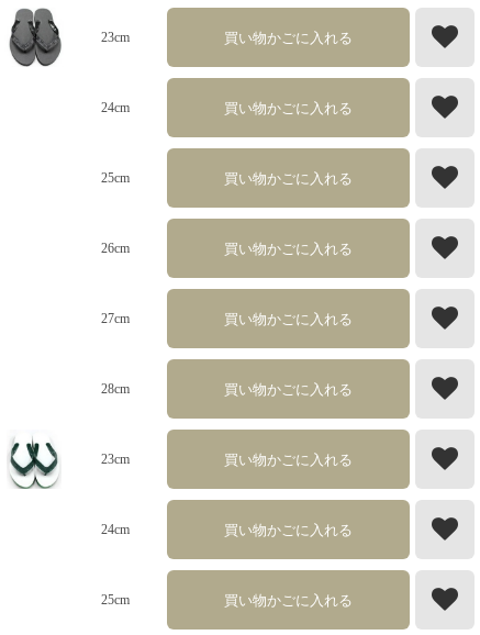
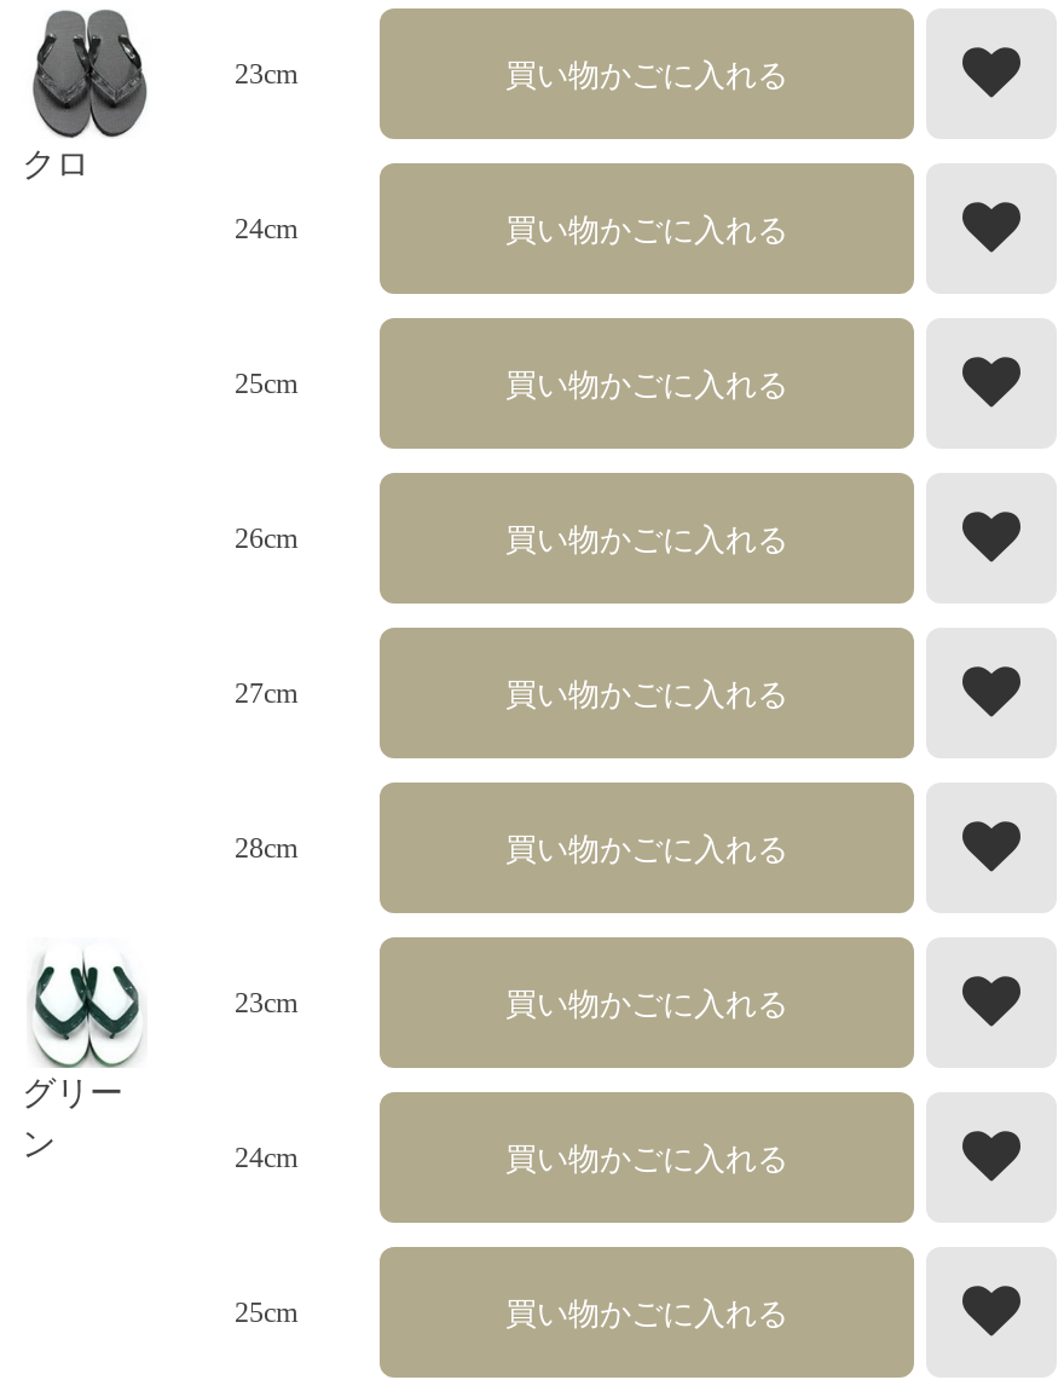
none -> [22,146,89,183] クロ
none -> [22,1075,123,1162] グリー | ン

